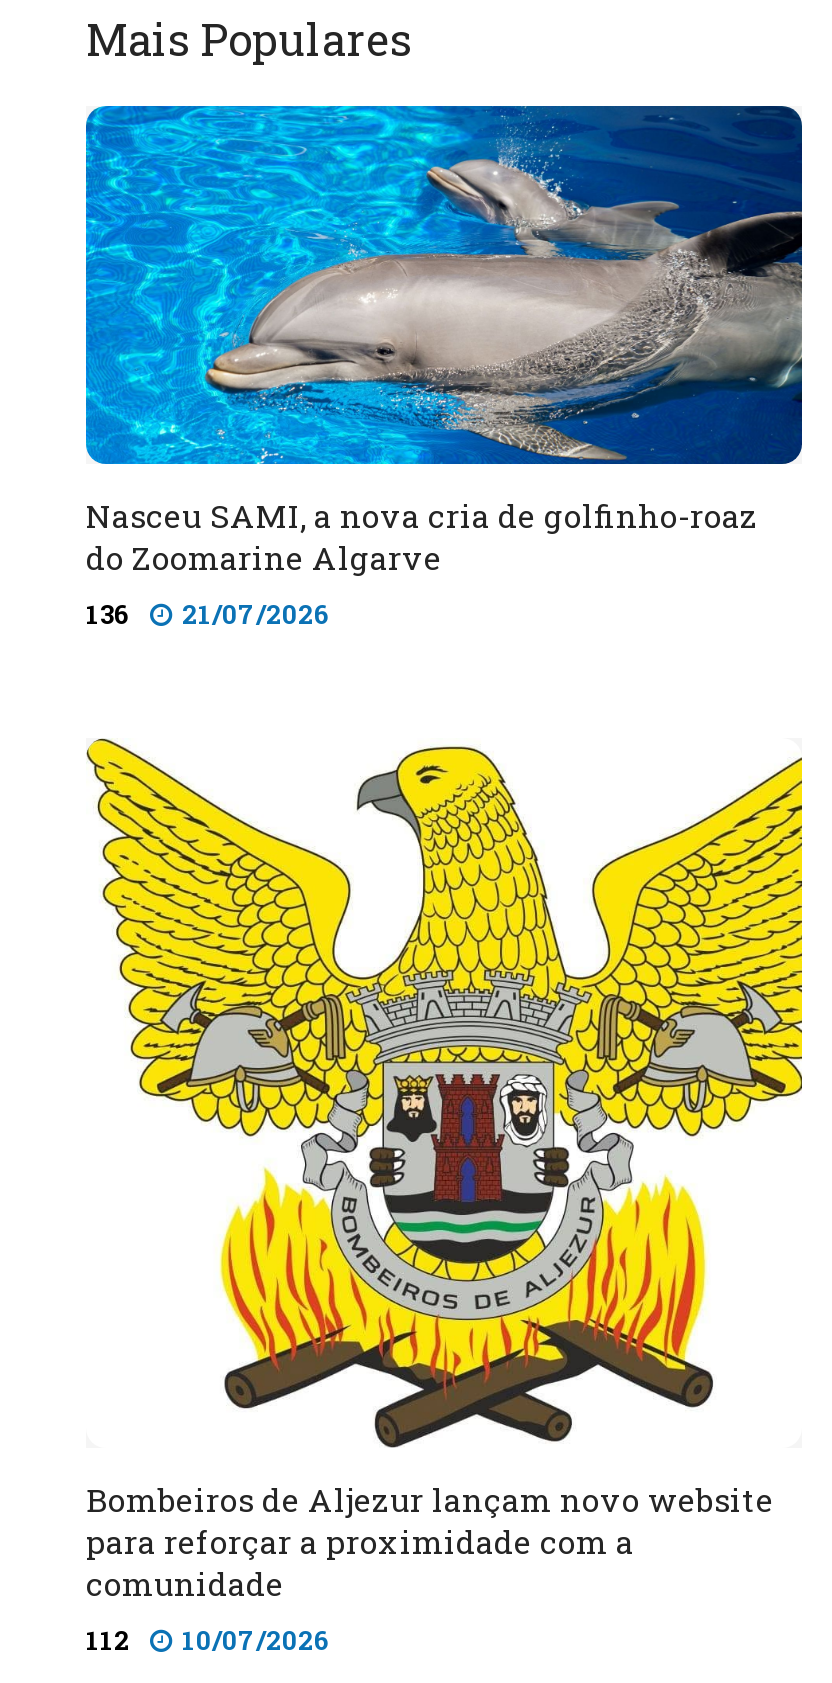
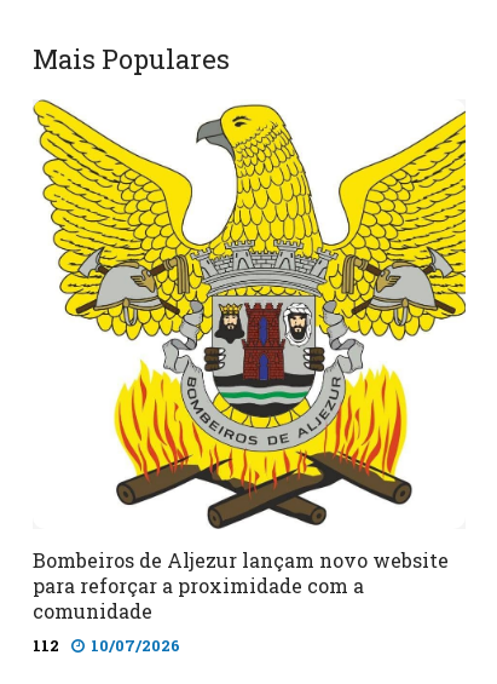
[84,104,804,631] [image] | Nasceu SAMI, a nova cria de golfinho-roaz | do Zoomarine Algarve | 136 | 21/07/2026 -> none

